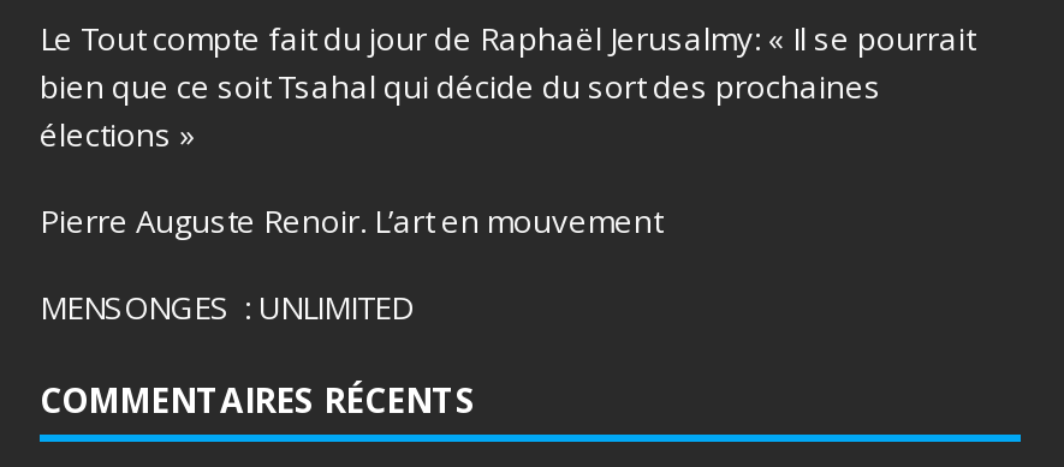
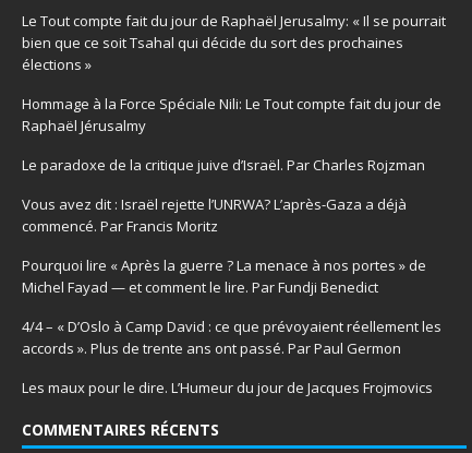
[40,199,662,329] Pierre Auguste Renoir. L’art en mouvement | MENSONGES : UNLIMITED -> [22,94,441,397] Hommage à la Force Spéciale Nili: Le Tout compte fait du jour de | Raphaël Jérusalmy | Le paradoxe de la critique juive d’Israël. Par Charles Rojzman | Vous avez dit : Israël rejette l’UNRWA? L’après-Gaza a déjà | commencé. Par Francis Moritz | Pourquoi lire « Après la guerre ? La menace à nos portes » de | Michel Fayad — et comment le lire. Par Fundji Benedict | 4/4 – « D’Oslo à Camp David : ce que prévoyaient réellement les | accords ». Plus de trente ans ont passé. Par Paul Germon | Les maux pour le dire. L’Humeur du jour de Jacques Frojmovics

